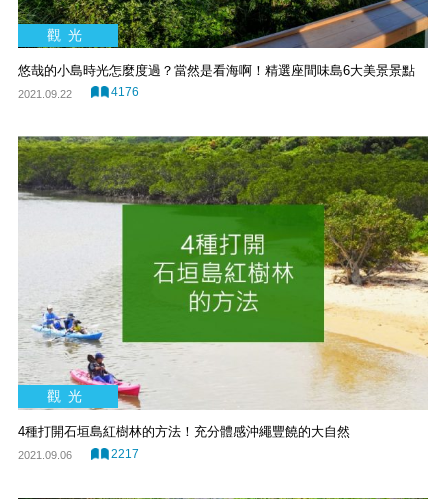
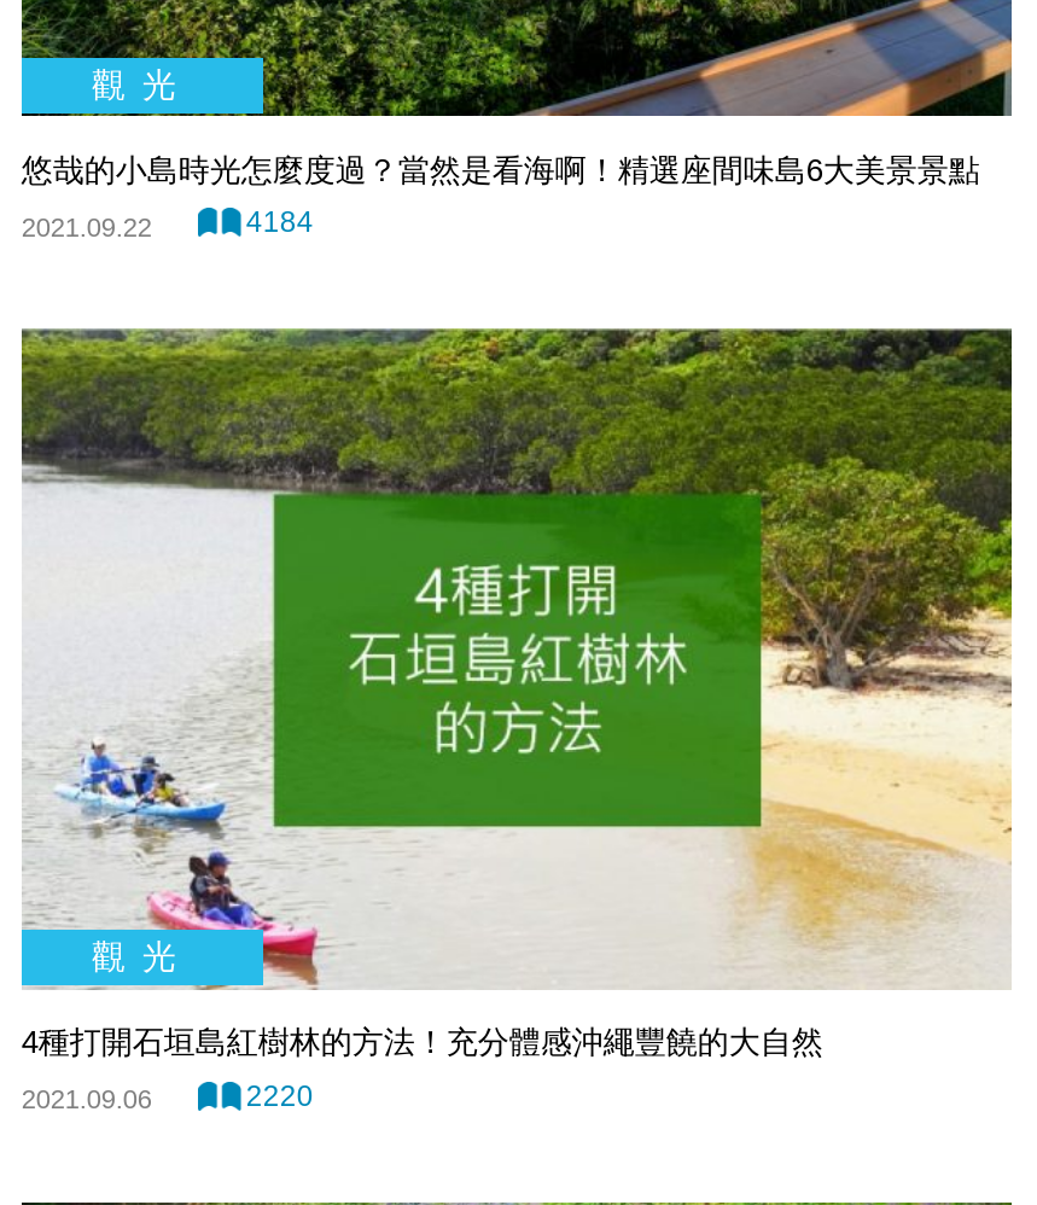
[111,85,139,99] 4176 -> [246,206,314,240] 4184
[111,447,139,461] 2217 -> [246,1078,314,1112] 2220

